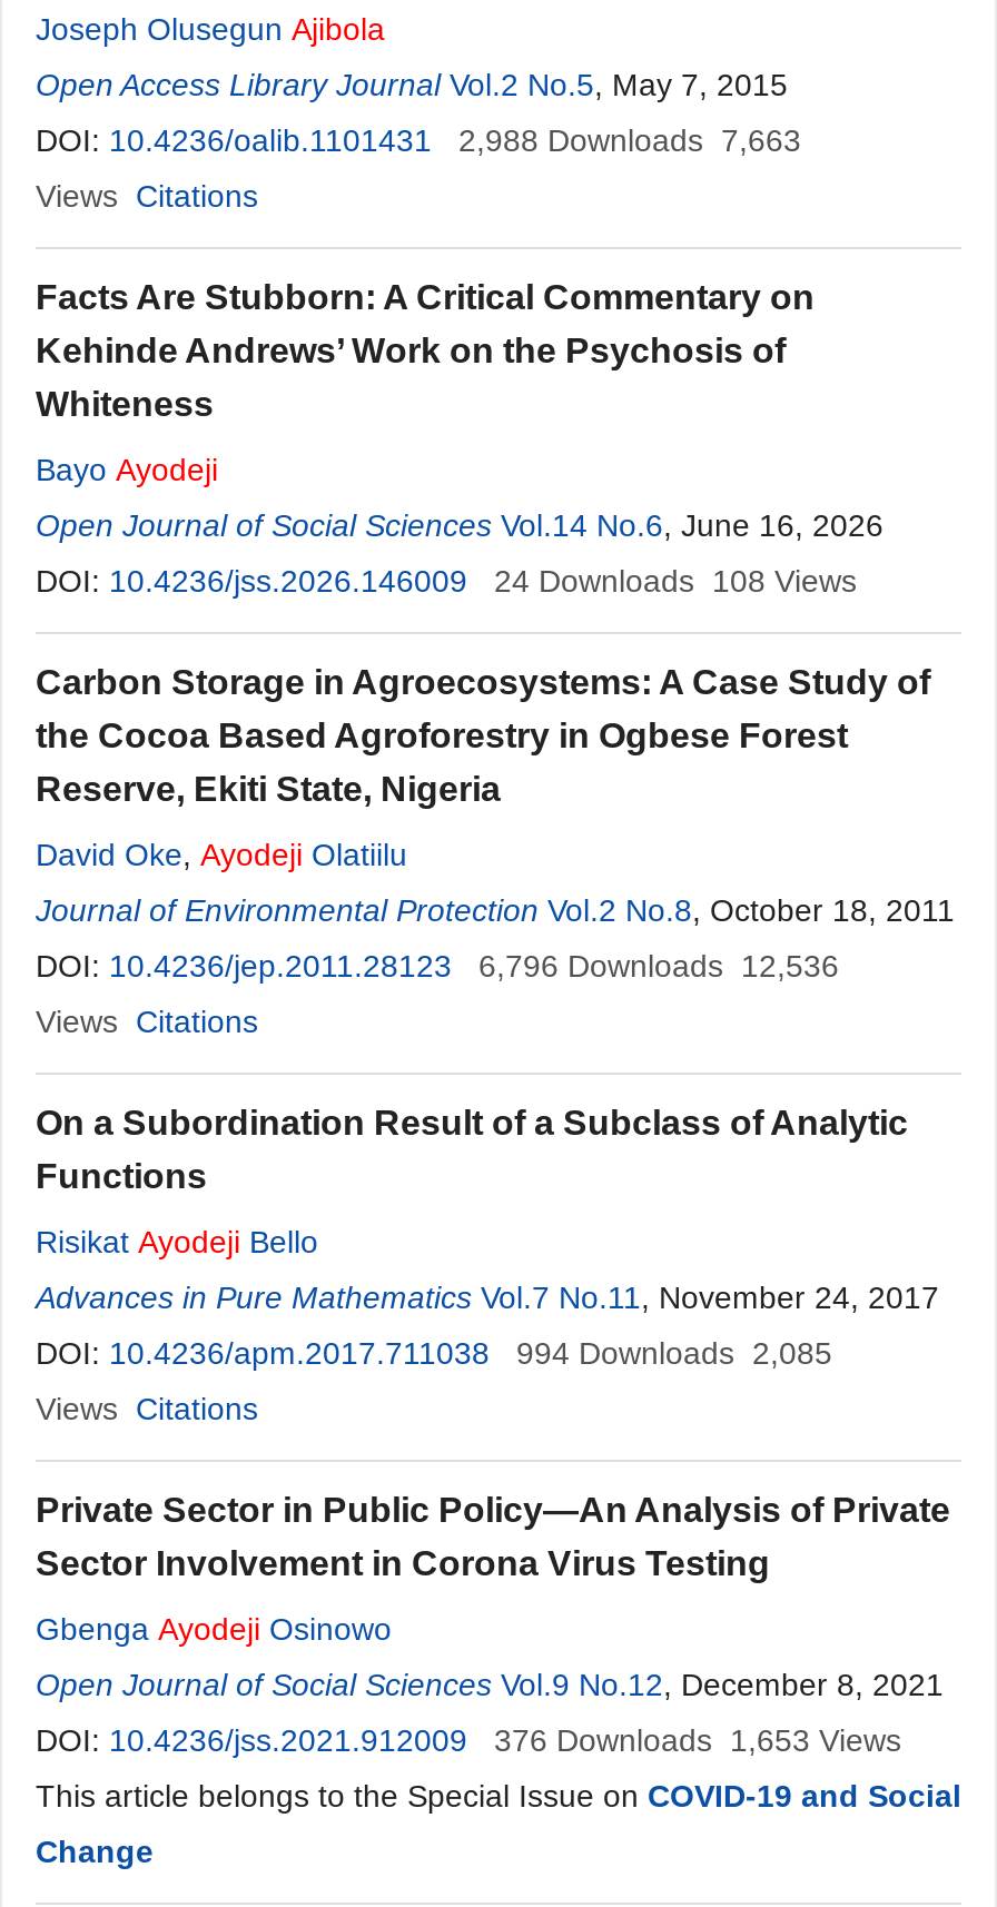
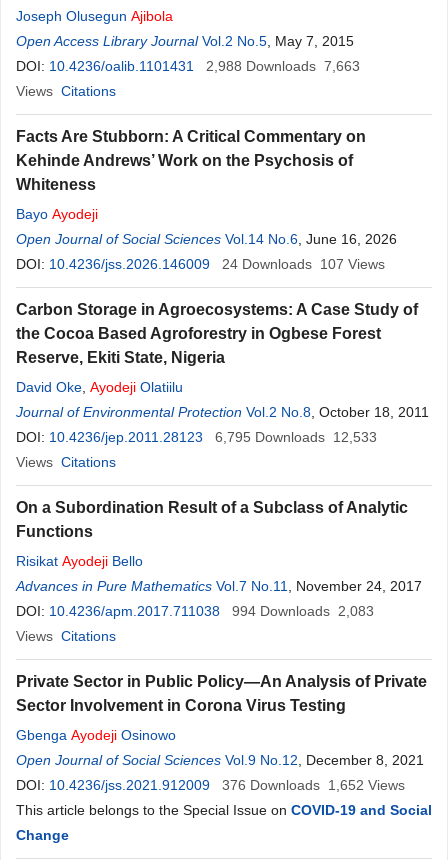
[494,563,857,599] 24 Downloads 108 Views -> [222,256,385,272] 24 Downloads 107 Views
[36,948,839,984] DOI: 10.4236/jep.2011.28123 6,796 Downloads 12,536 -> [16,429,377,445] DOI: 10.4236/jep.2011.28123 6,795 Downloads 12,533
[36,1335,832,1371] DOI: 10.4236/apm.2017.711038 994 Downloads 2,085 -> [16,603,374,619] DOI: 10.4236/apm.2017.711038 994 Downloads 2,083
[494,1722,901,1758] 376 Downloads 1,653 Views -> [222,777,405,793] 376 Downloads 1,652 Views

